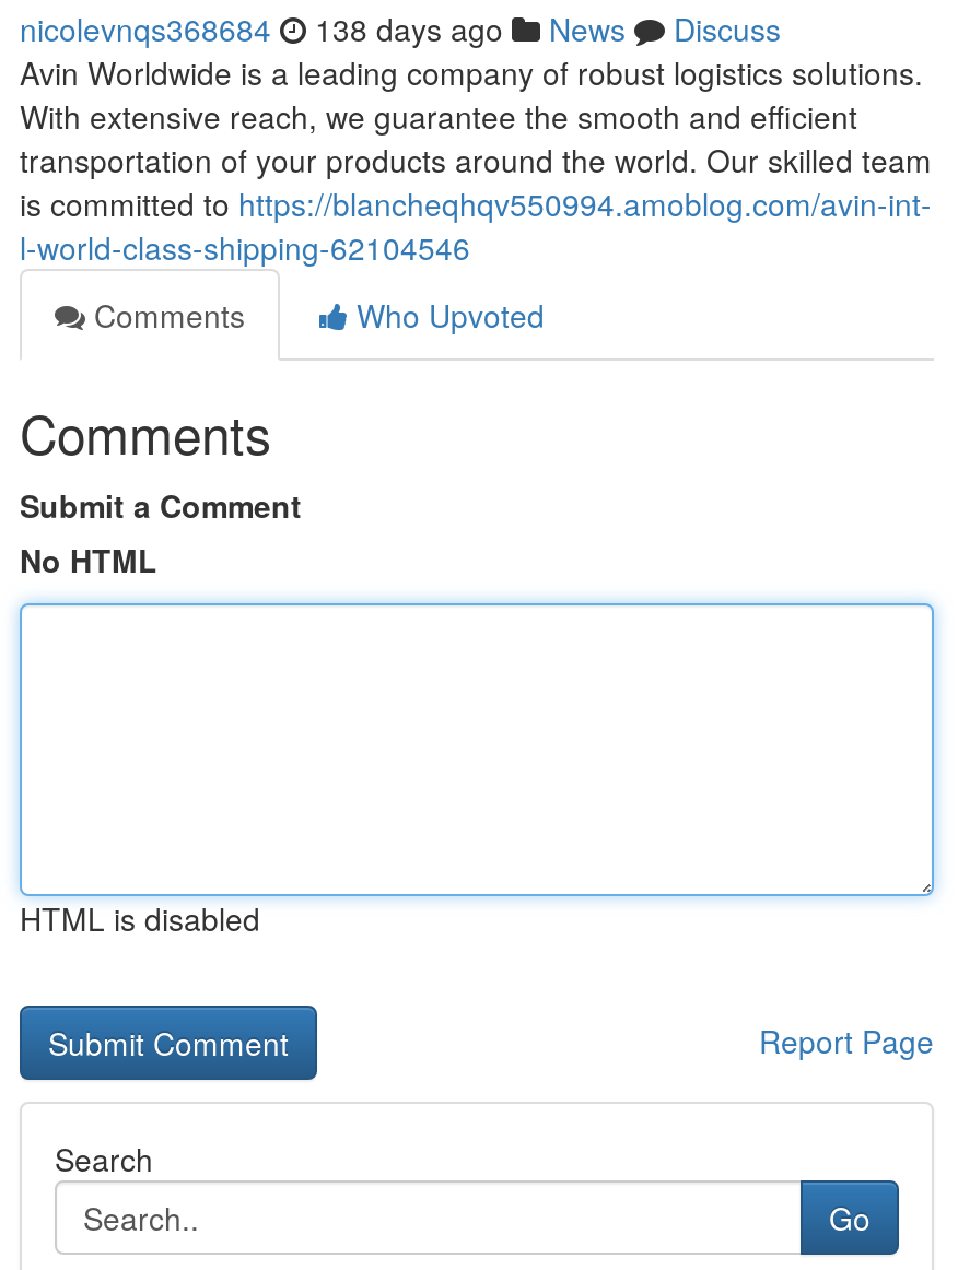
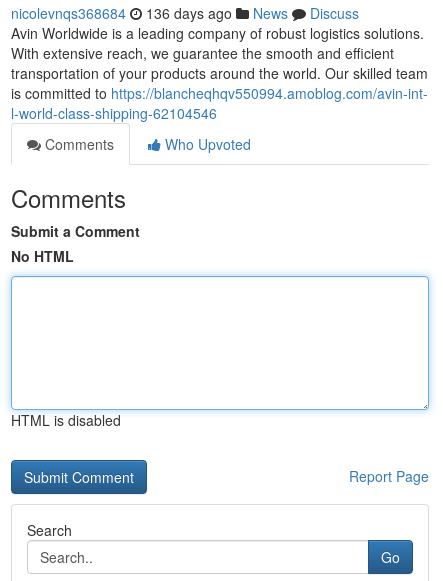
[20,7,781,50] nicolevnqs368684 138 days ago News Discuss -> [11,3,359,23] nicolevnqs368684 136 days ago News Discuss

